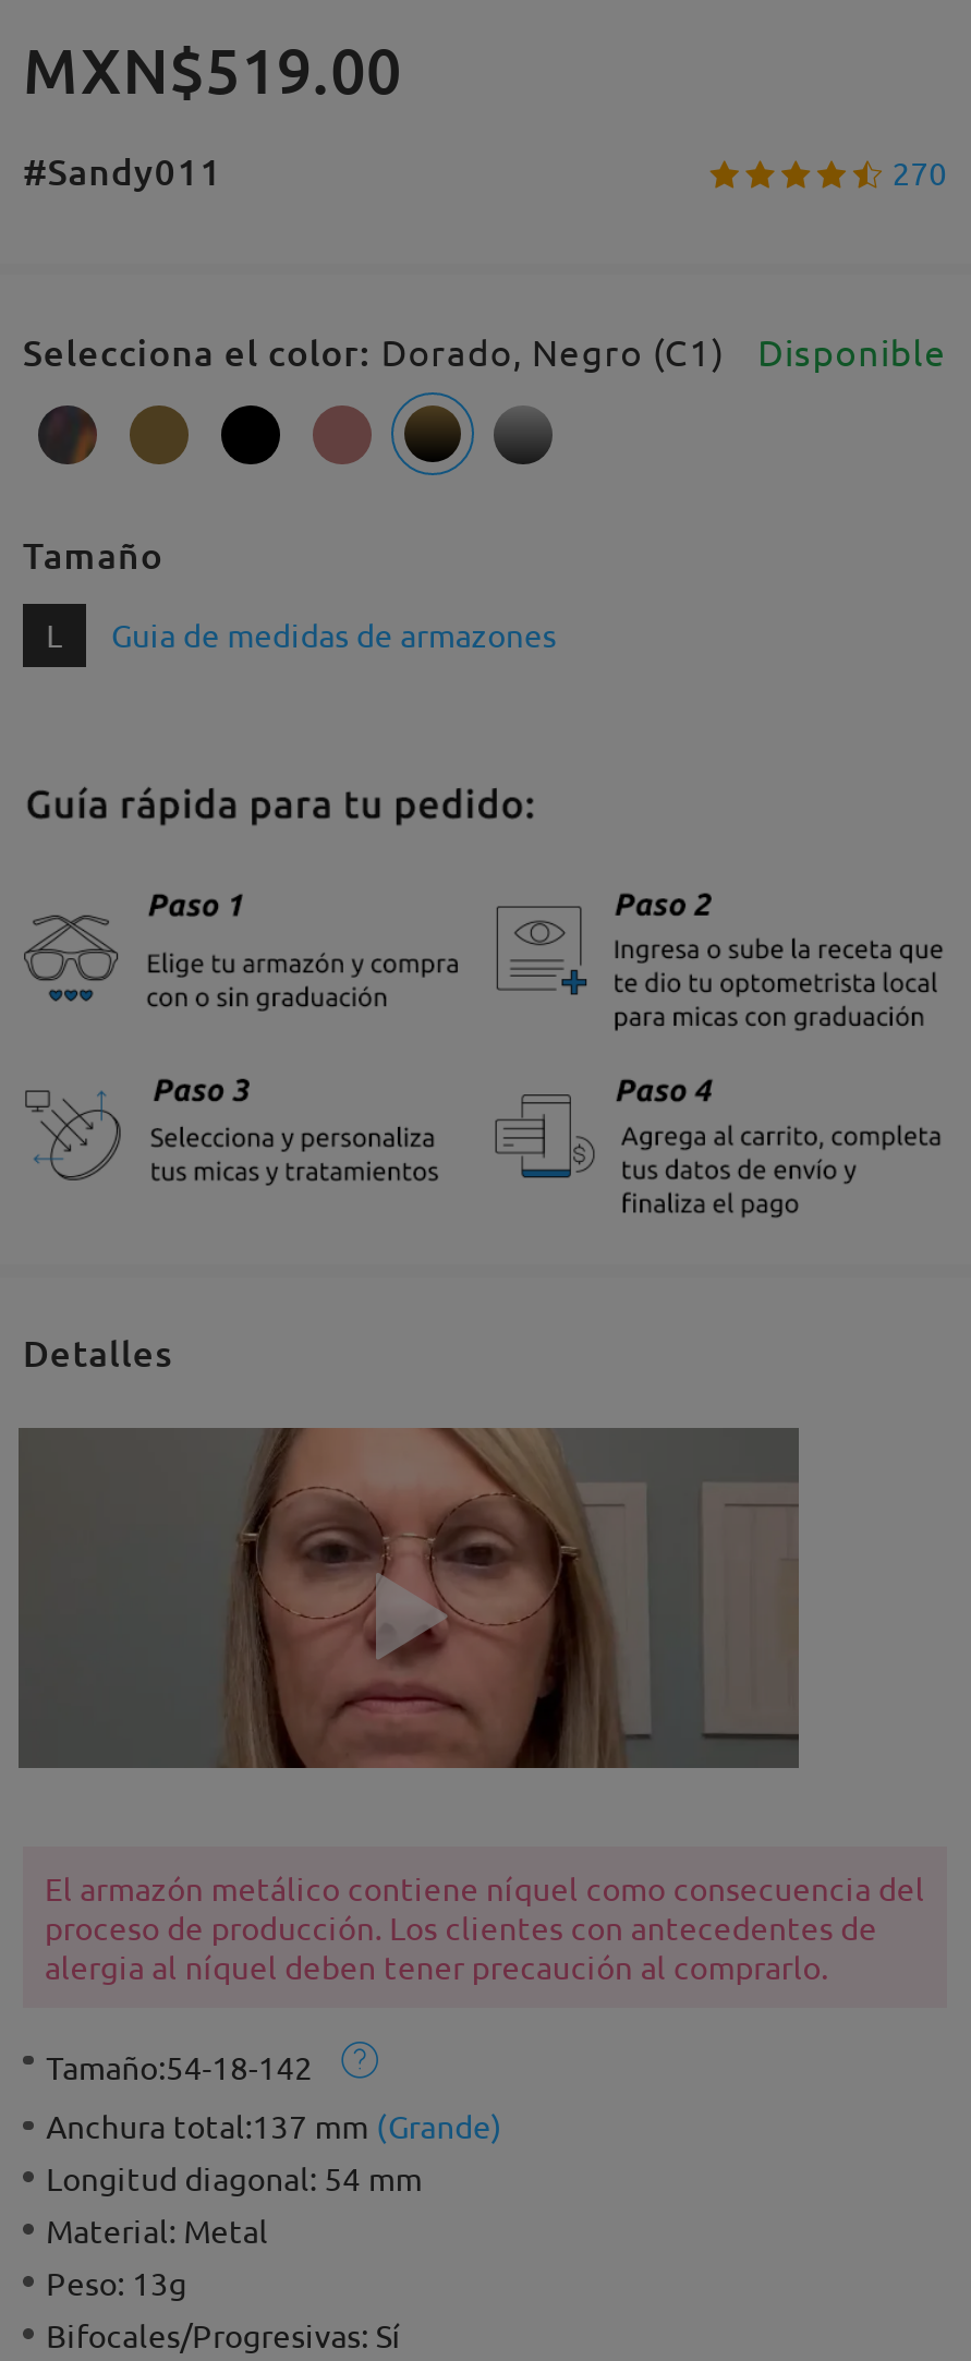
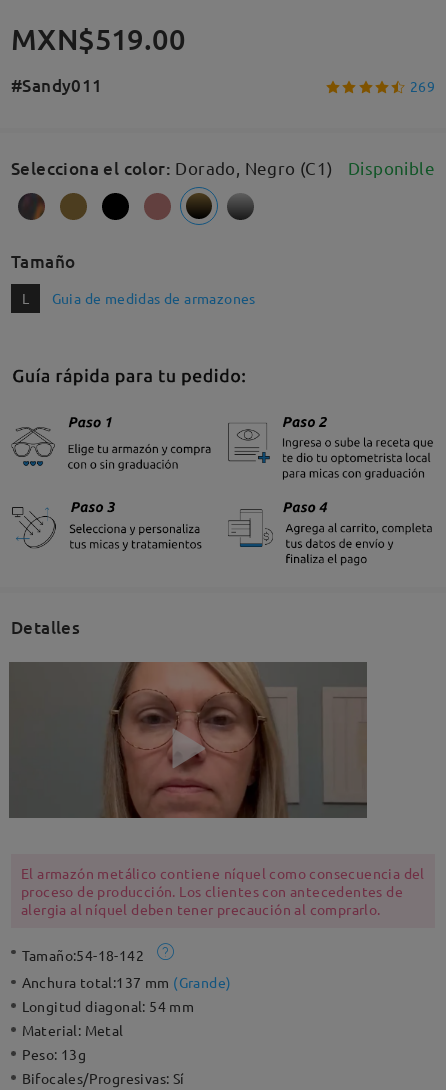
[892,153,947,193] 270 -> [410,77,435,95] 269

